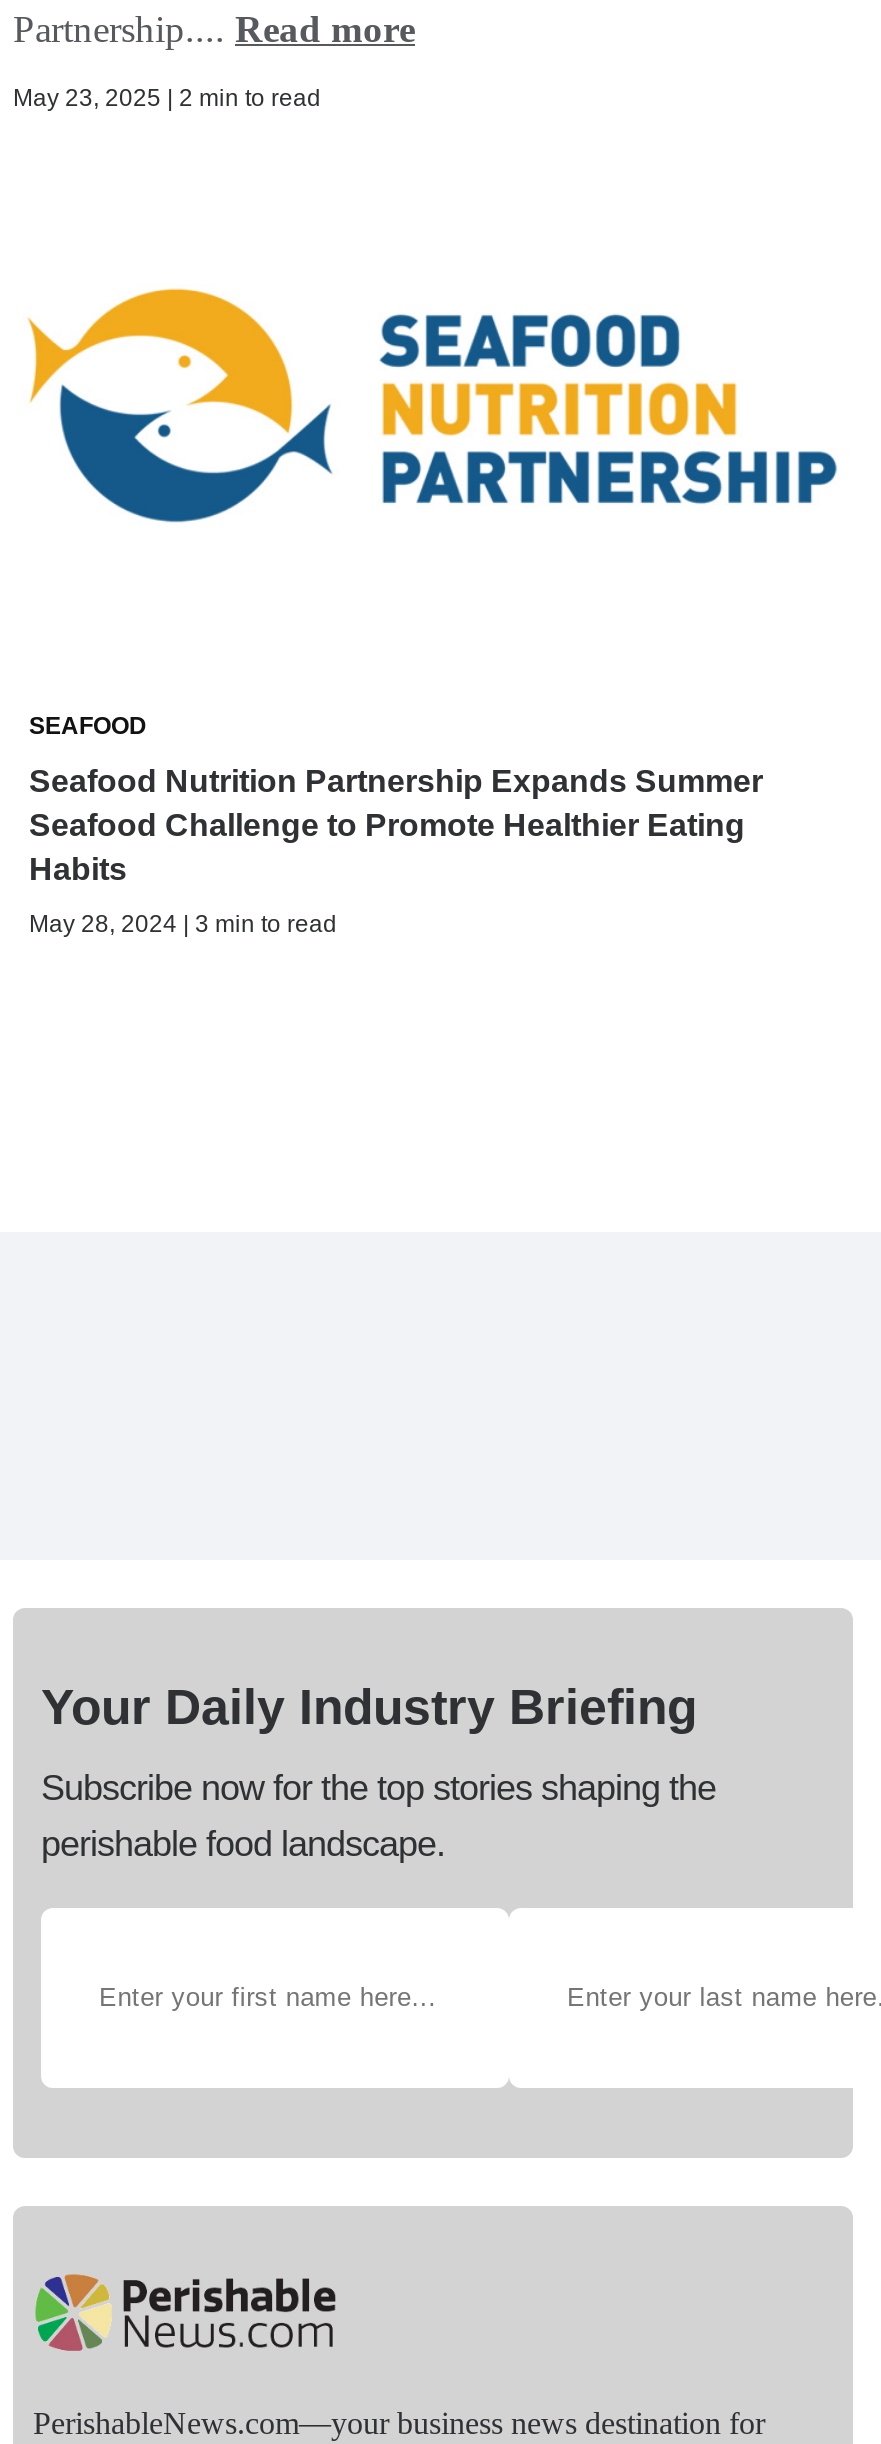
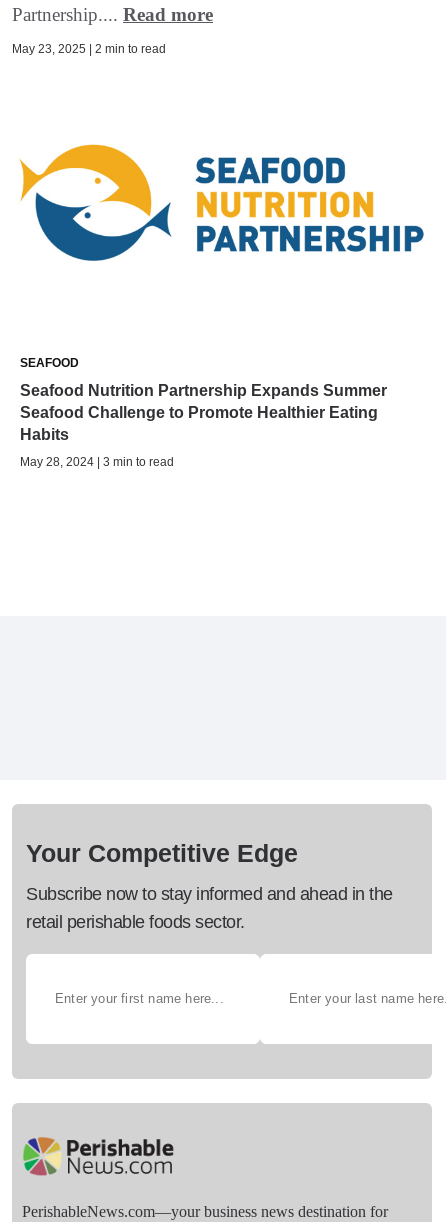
[41,1677,697,1733] Your Daily Industry Briefing -> [26,838,298,866] Your Competitive Edge
[41,1767,716,1863] Subscribe now for the top stories shaping the | perishable food landscape. -> [26,883,392,931] Subscribe now to stay informed and ahead in the | retail perishable foods sector.

